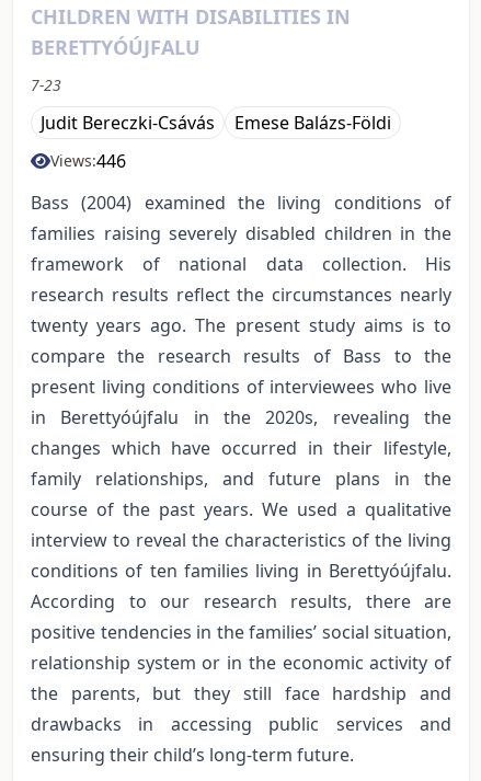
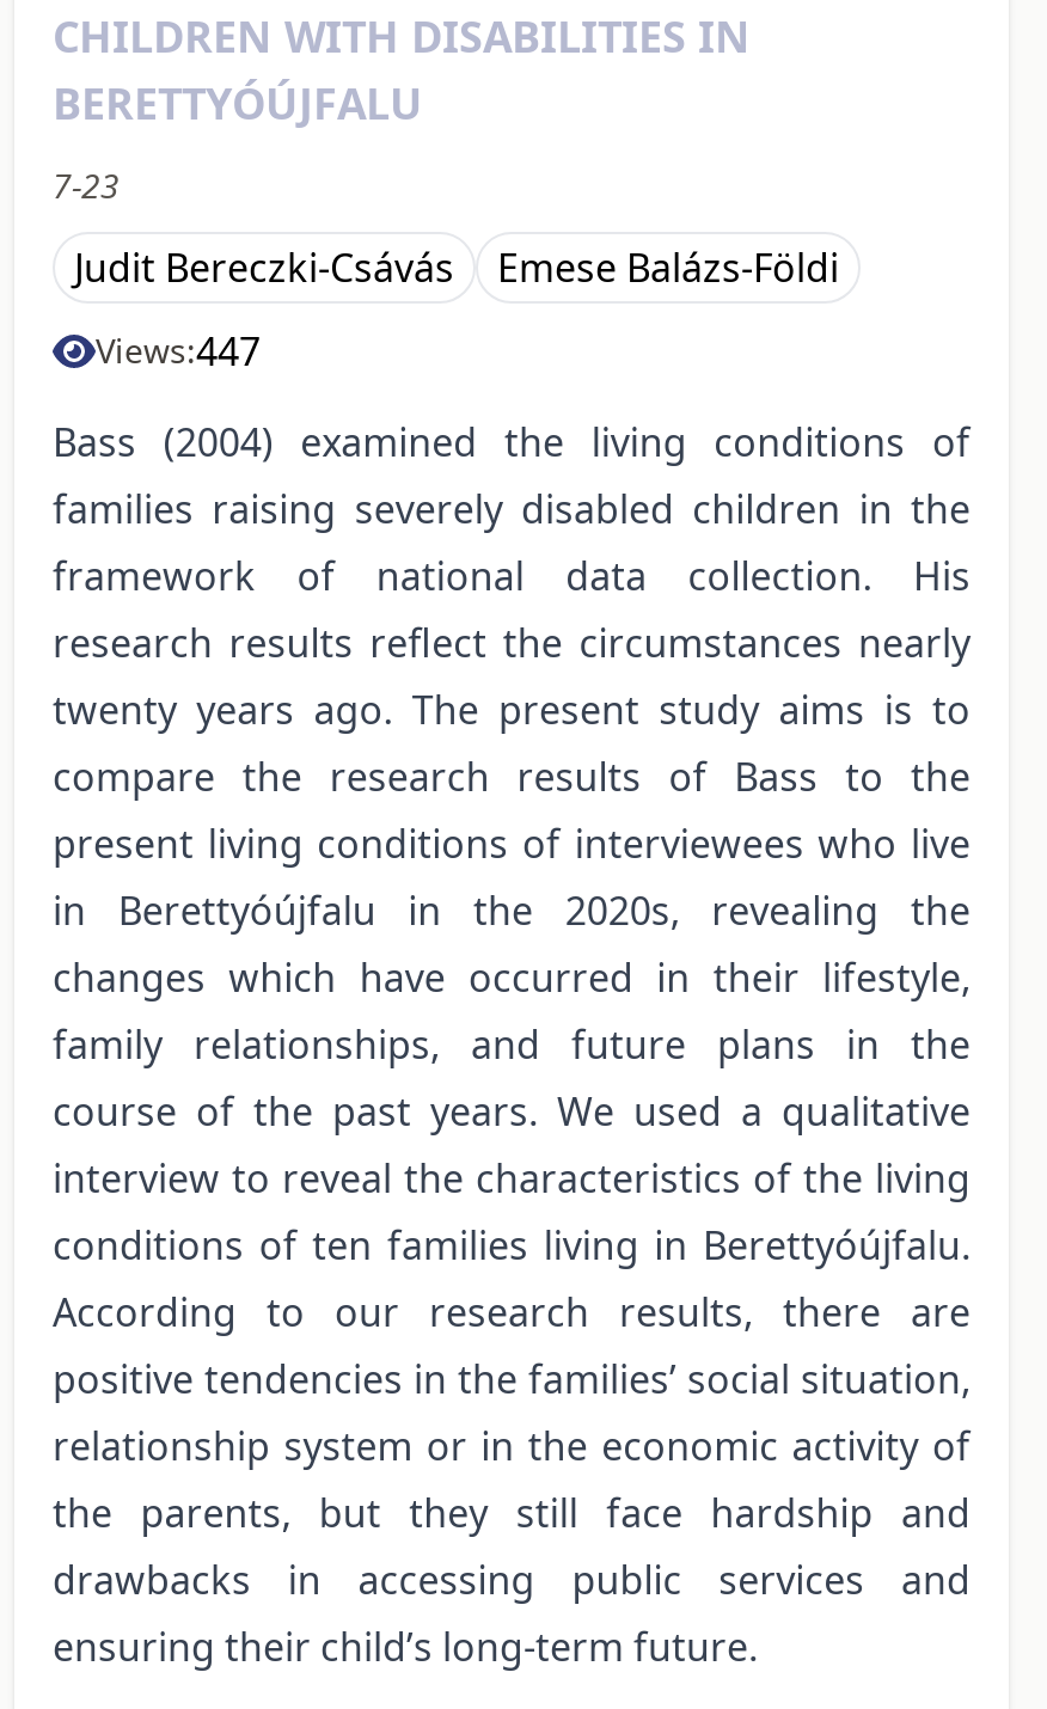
[50,149,126,173] Views:446 -> [96,325,261,378] Views:447

